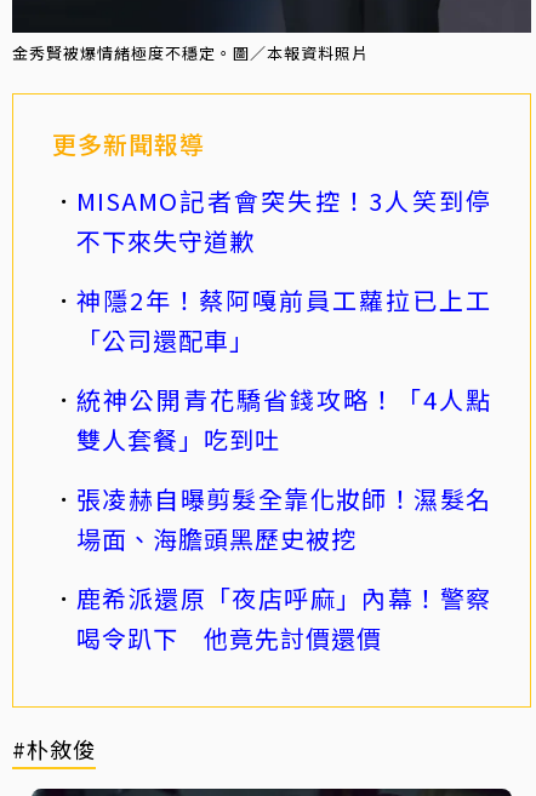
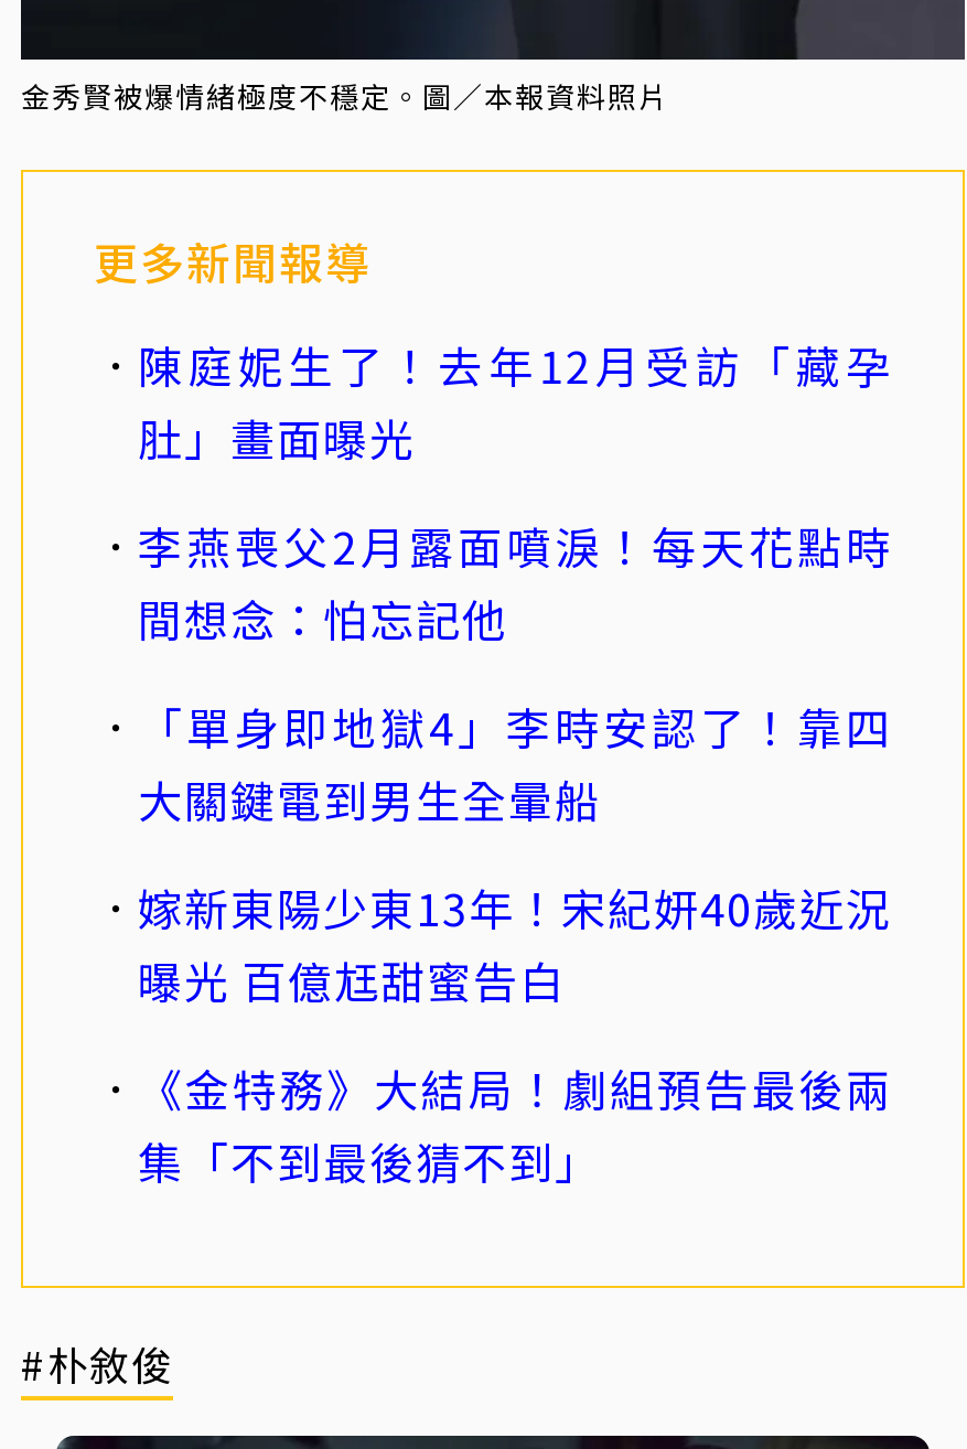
[76,183,491,258] MISAMO記者會突失控！3人笑到停 | 不下來失守道歉 -> [138,333,892,470] 陳庭妮生了！去年12月受訪「藏孕 | 肚」畫面曝光
[76,282,491,357] 神隱2年！蔡阿嘎前員工蘿拉已上工 | 「公司還配車」 -> [138,514,892,650] 李燕喪父2月露面噴淚！每天花點時 | 間想念：怕忘記他
[76,382,491,457] 統神公開青花驕省錢攻略！「4人點 | 雙人套餐」吃到吐 -> [138,695,892,831] 「單身即地獄4」李時安認了！靠四 | 大關鍵電到男生全暈船
[76,481,491,556] 張凌赫自曝剪髮全靠化妝師！濕髮名 | 場面、海膽頭黑歷史被挖 -> [138,875,892,1012] 嫁新東陽少東13年！宋紀妍40歲近況 | 曝光 百億尪甜蜜告白
[76,580,491,655] 鹿希派還原「夜店呼麻」內幕！警察 | 喝令趴下 他竟先討價還價 -> [138,1056,892,1193] 《金特務》大結局！劇組預告最後兩 | 集「不到最後猜不到」

